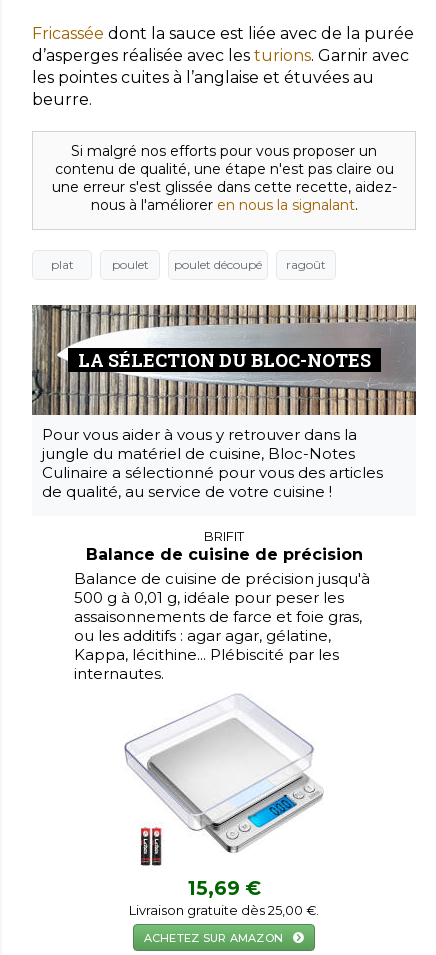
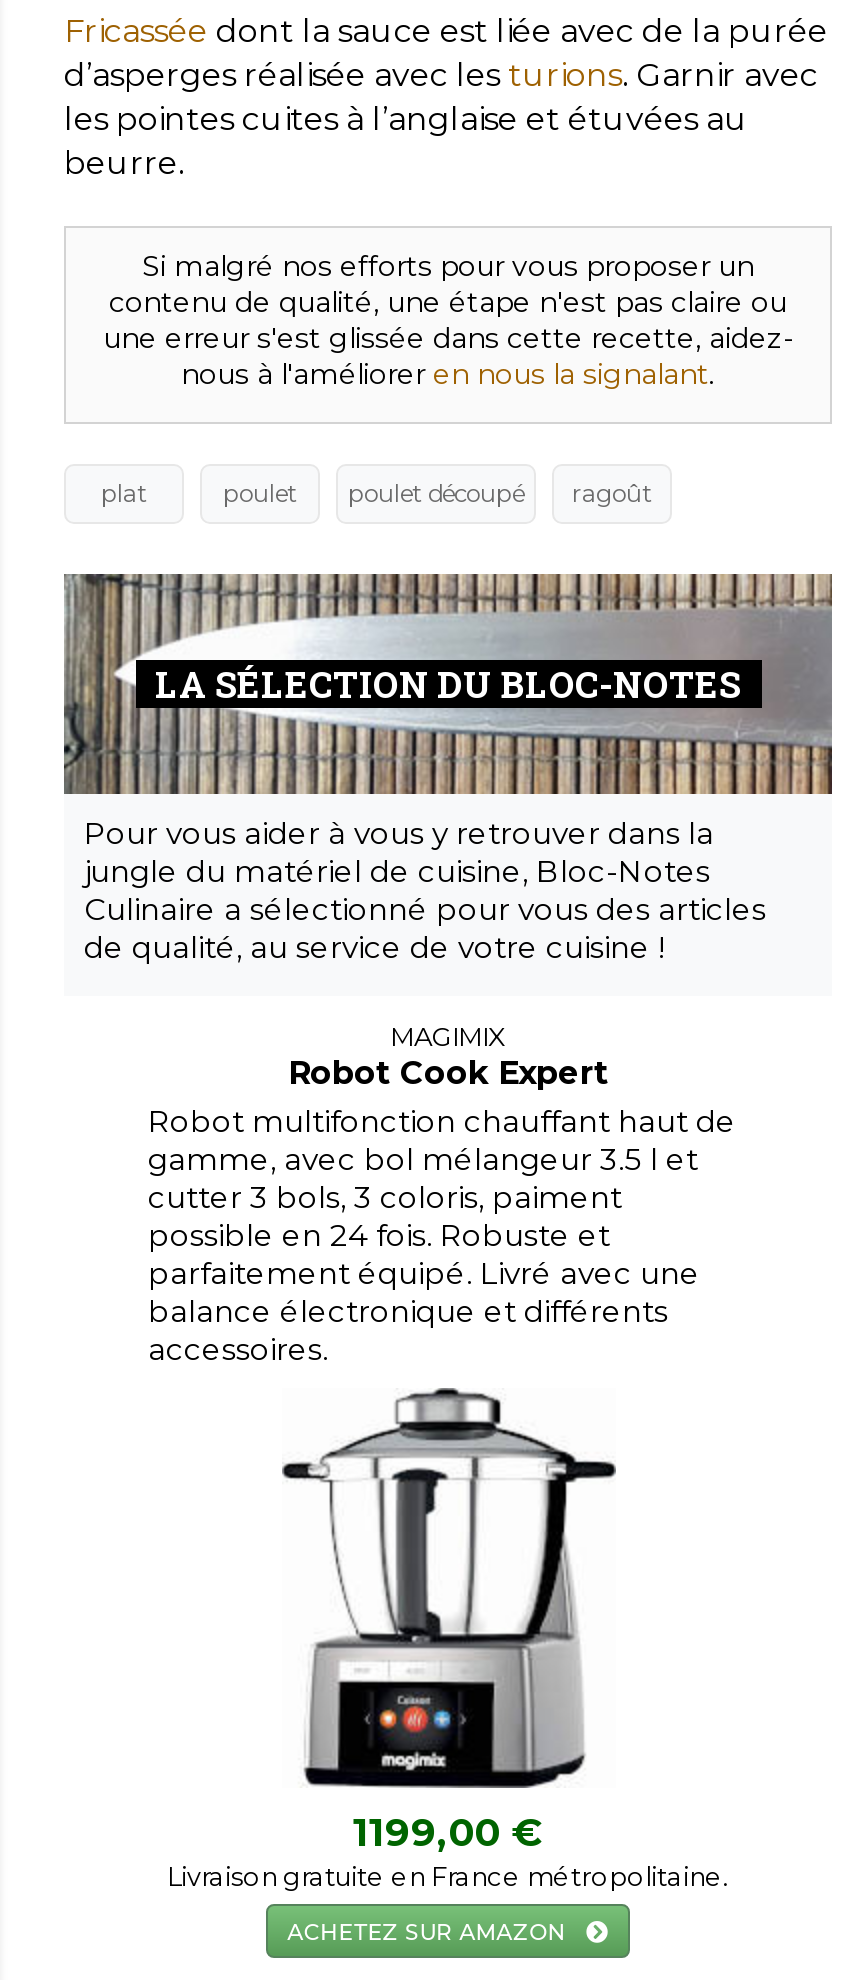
[74,528,370,683] BRIFIT | Balance de cuisine de précision | Balance de cuisine de précision jusqu'à | 500 g à 0,01 g, idéale pour peser les | assaisonnements de farce et foie gras, | ou les additifs : agar agar, gélatine, | Kappa, lécithine... Plébiscité par les | internautes. -> [148,1020,736,1368] MAGIMIX | Robot Cook Expert | Robot multifonction chauffant haut de | gamme, avec bol mélangeur 3.5 l et | cutter 3 bols, 3 coloris, paiment | possible en 24 fois. Robuste et | parfaitement équipé. Livré avec une | balance électronique et différents | accessoires.
[124,694,324,918] [image] | 15,69 € | Livraison gratuite dès 25,00 €. -> [167,1400,729,1892] [image] | 1199,00 € | Livraison gratuite en France métropolitaine.

